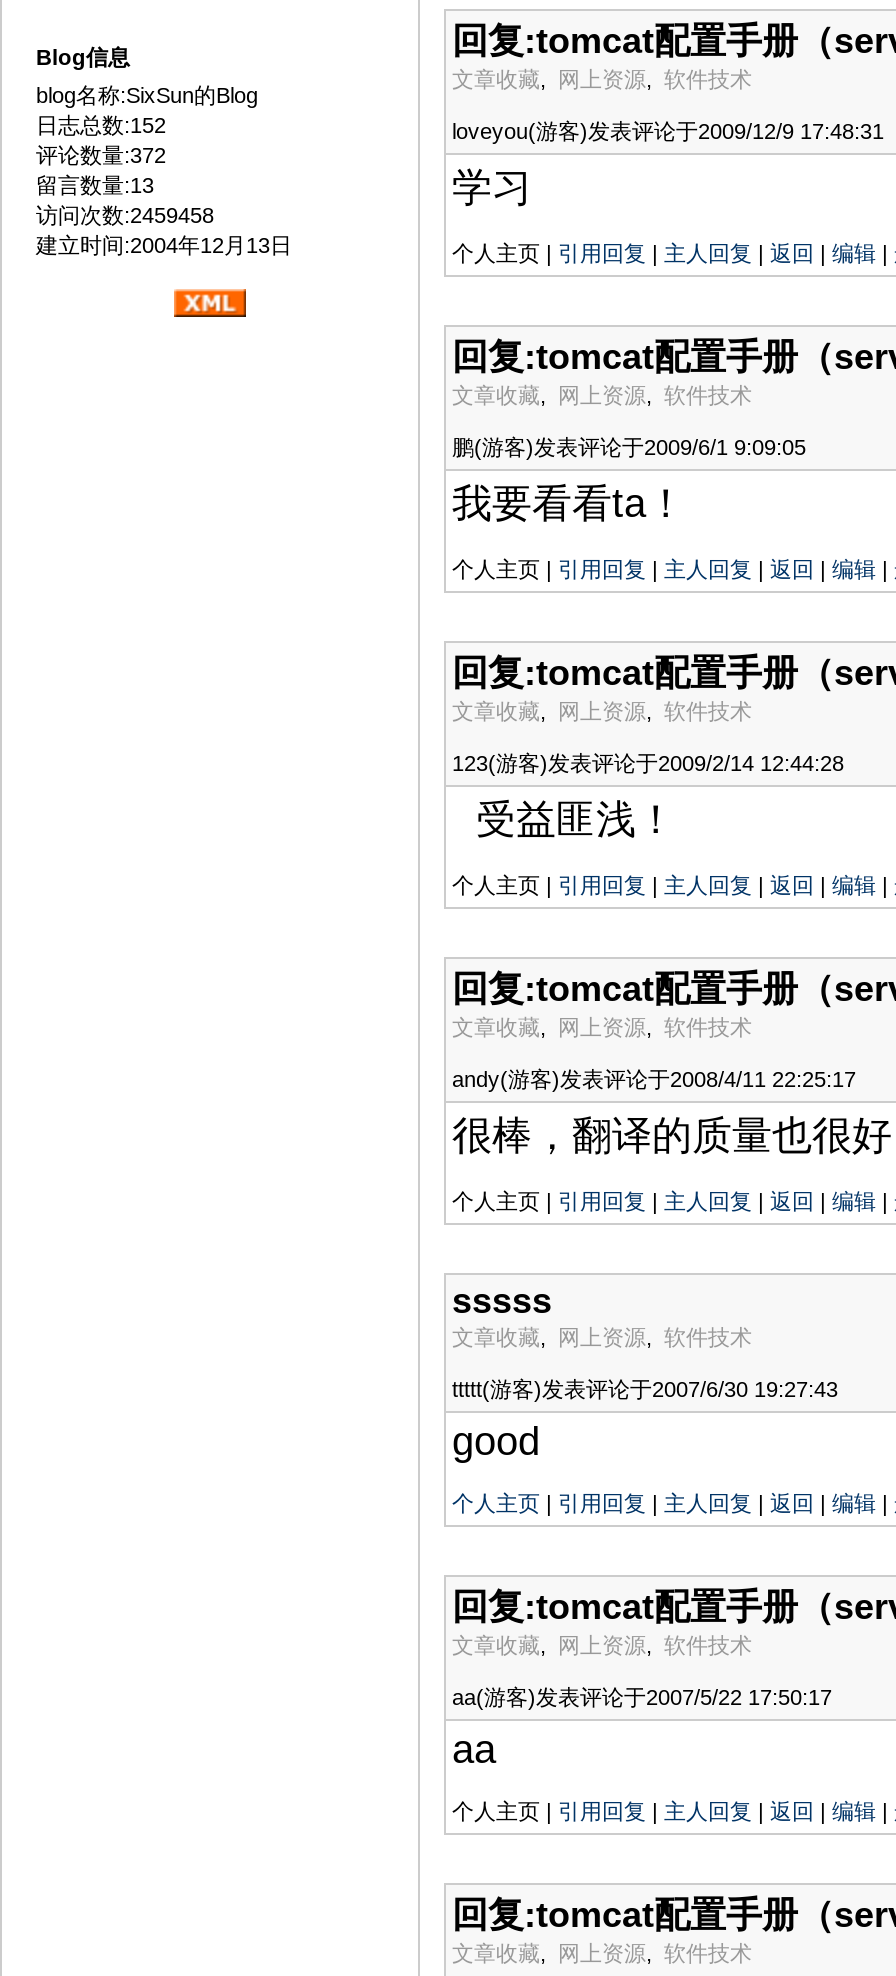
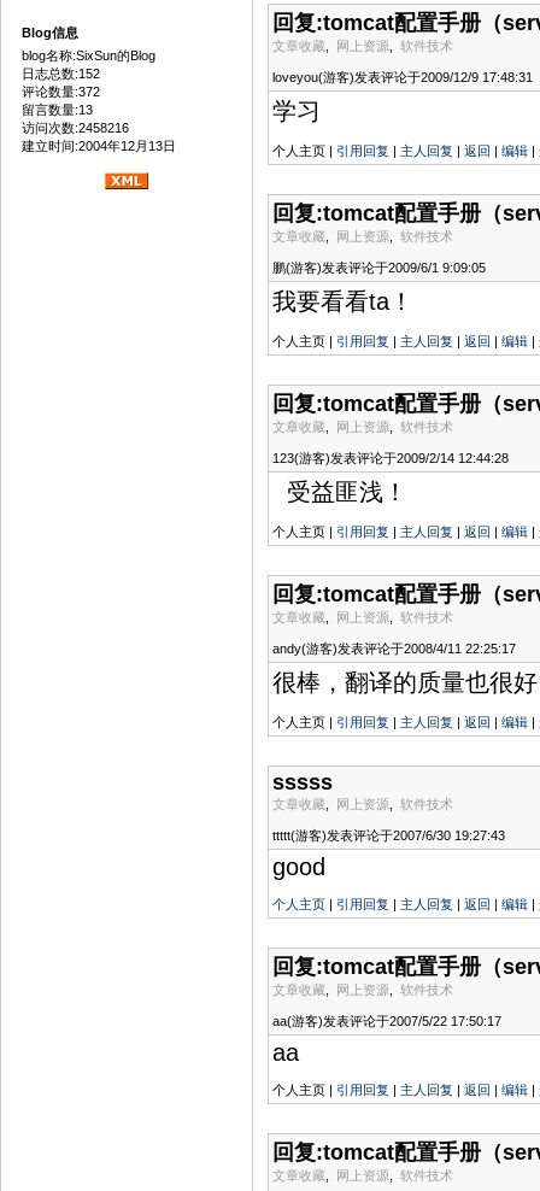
[36,203,214,227] 访问次数:2459458 -> [22,121,129,135] 访问次数:2458216

